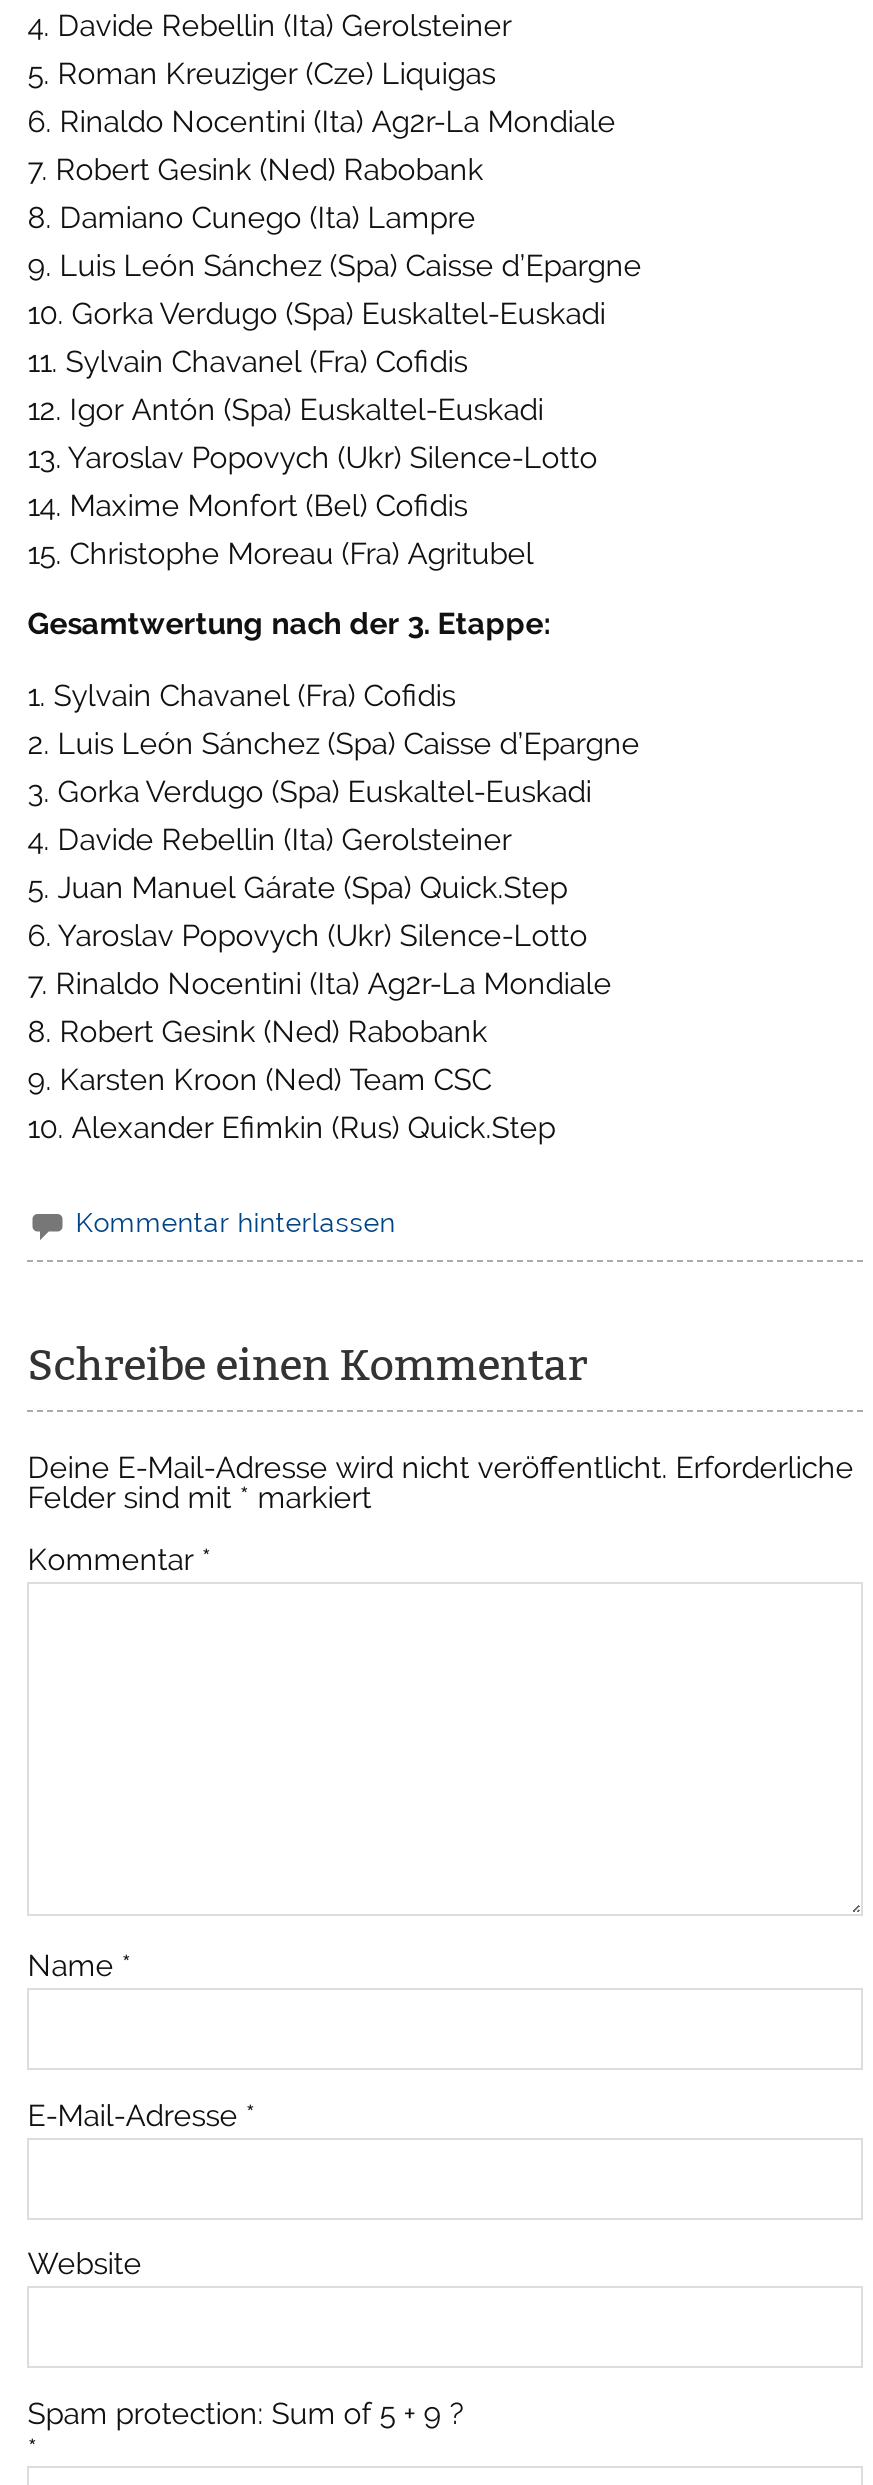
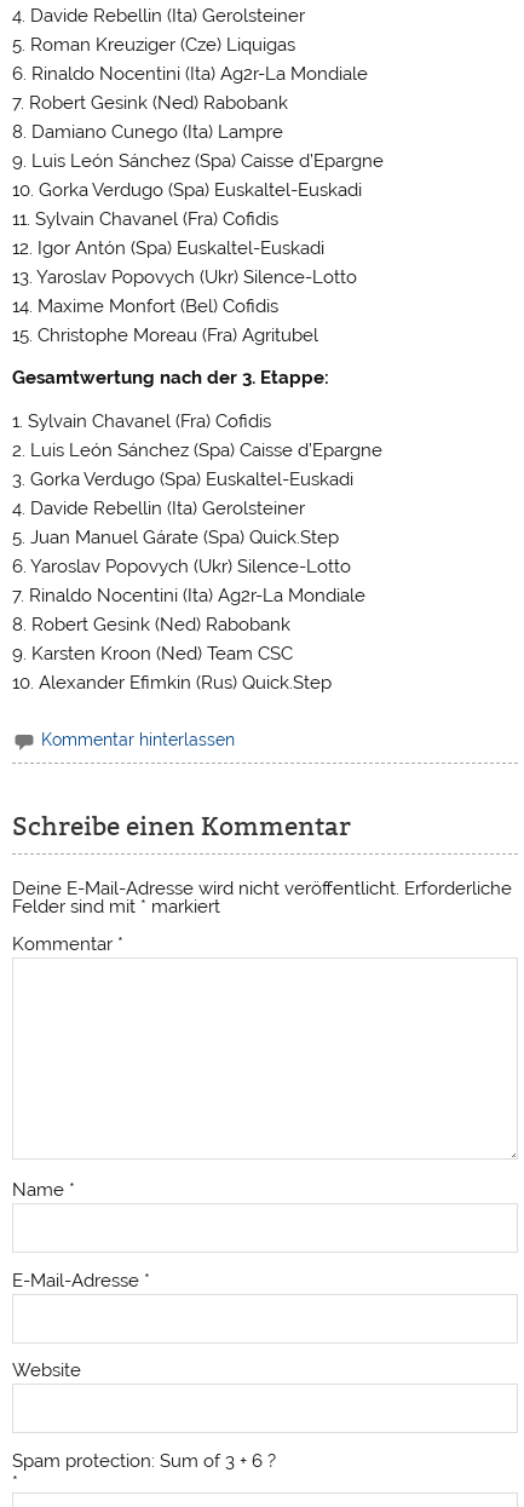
[27,2395,463,2431] Spam protection: Sum of 5 + 9 ? -> [12,1450,276,1471] Spam protection: Sum of 3 + 6 ?

